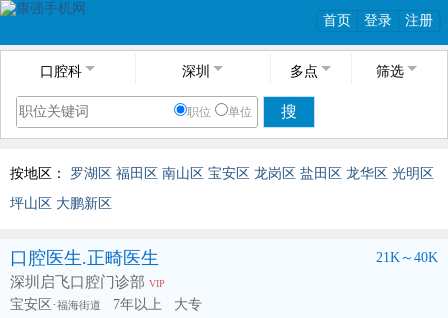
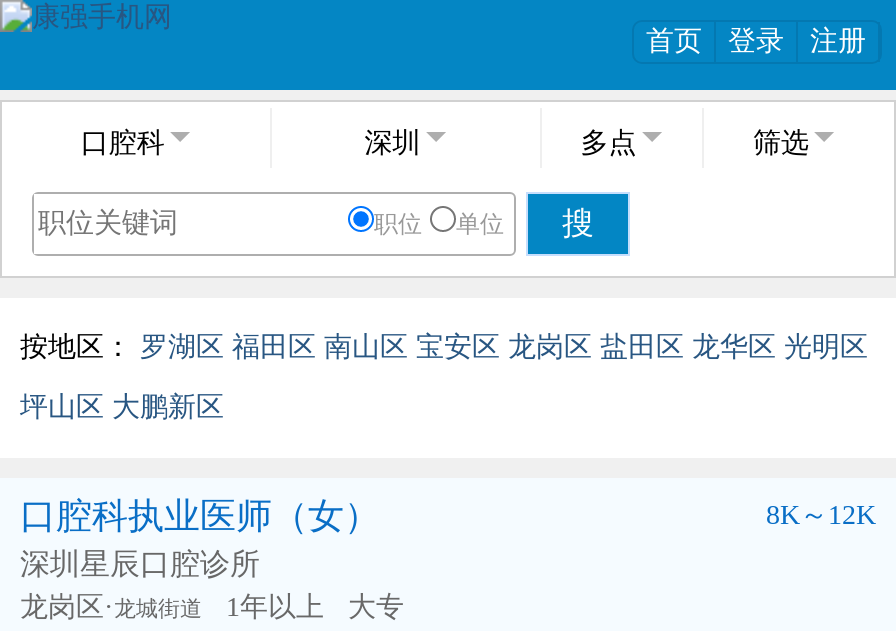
[10,248,438,268] 口腔医生.正畸医生 | 21K～40K -> [20,496,876,536] 口腔科执业医师（女） | 8K～12K
[10,274,165,312] 深圳启飞口腔门诊部VIP | 宝安区·福海街道 | 7年以上 -> [20,548,324,622] 深圳星辰口腔诊所 | 龙岗区·龙城街道 | 1年以上

